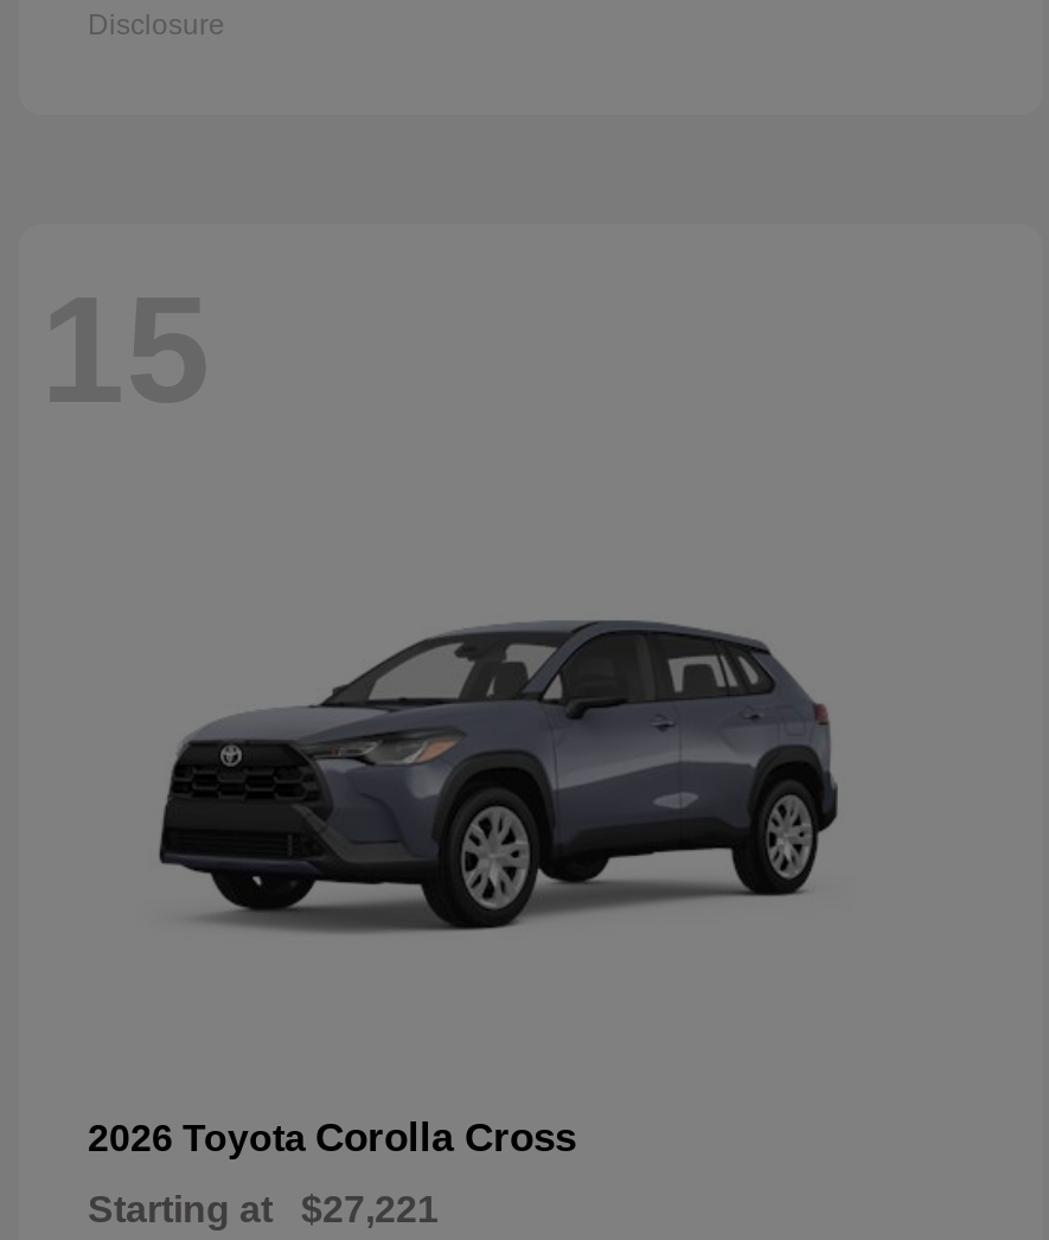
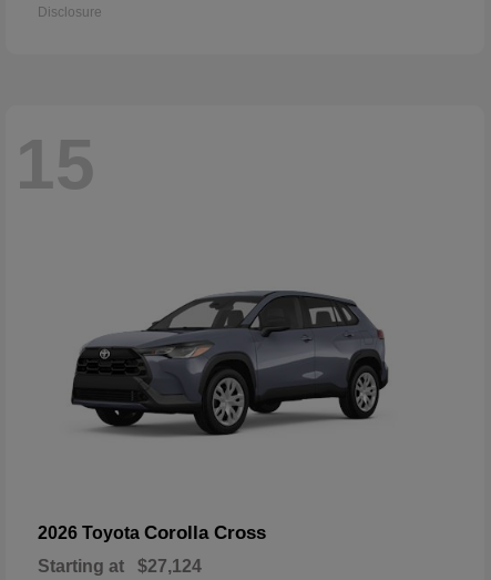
[88,1190,439,1230] Starting at $27,221 -> [38,557,202,575] Starting at $27,124

